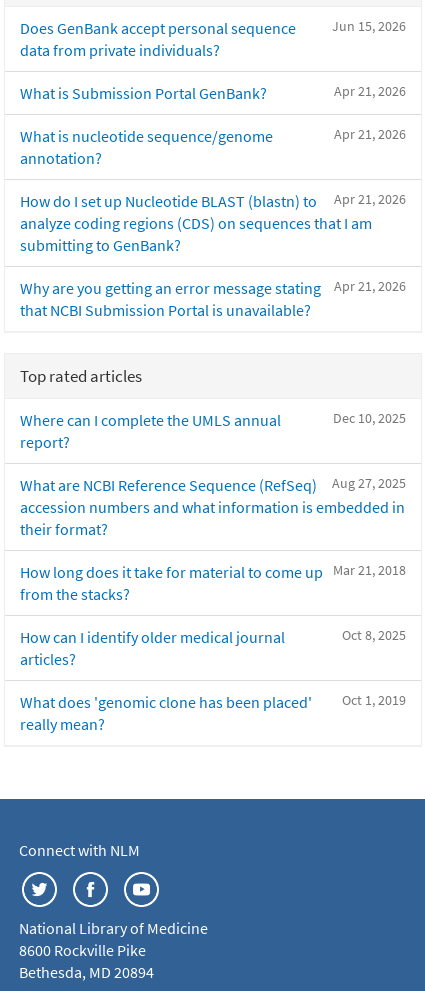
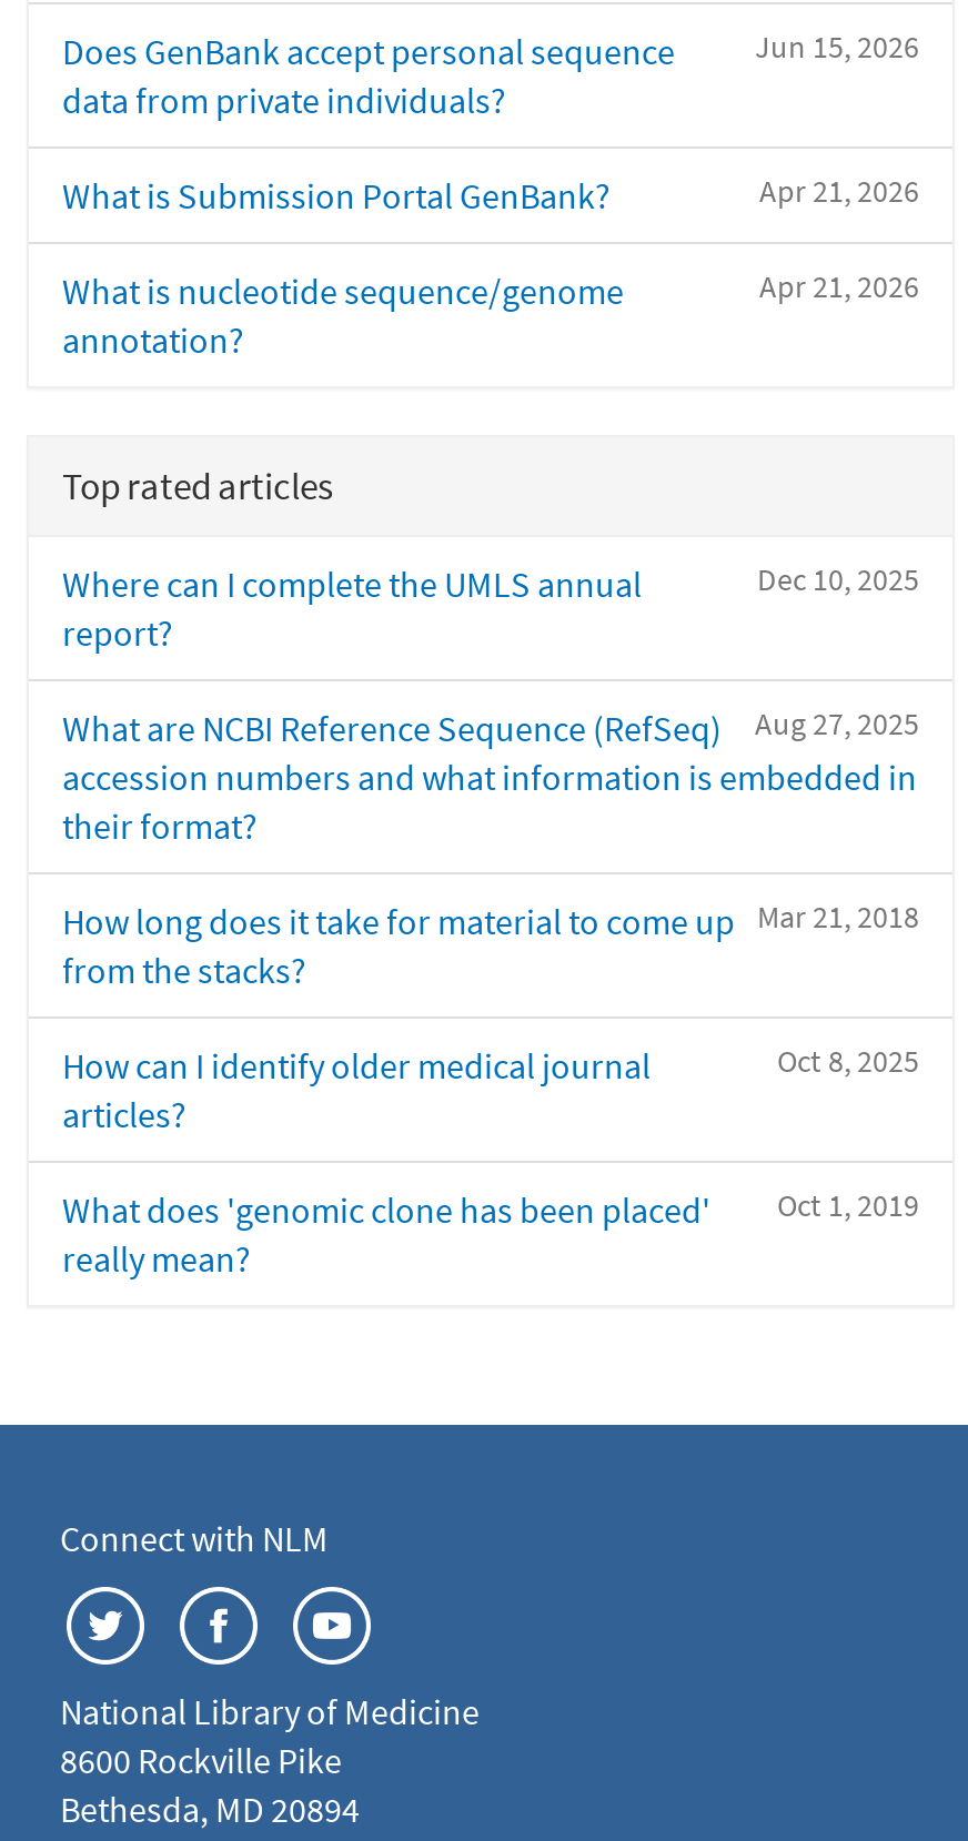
[20,190,406,320] Apr 21, 2026 | How do I set up Nucleotide BLAST (blastn) to | analyze coding regions (CDS) on sequences that I am | submitting to GenBank? | Apr 21, 2026 | Why are you getting an error message stating | that NCBI Submission Portal is unavailable? -> none

